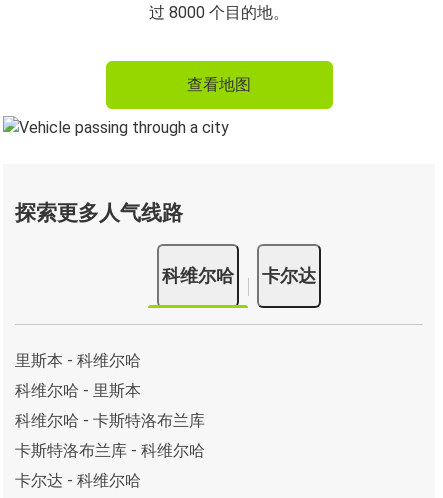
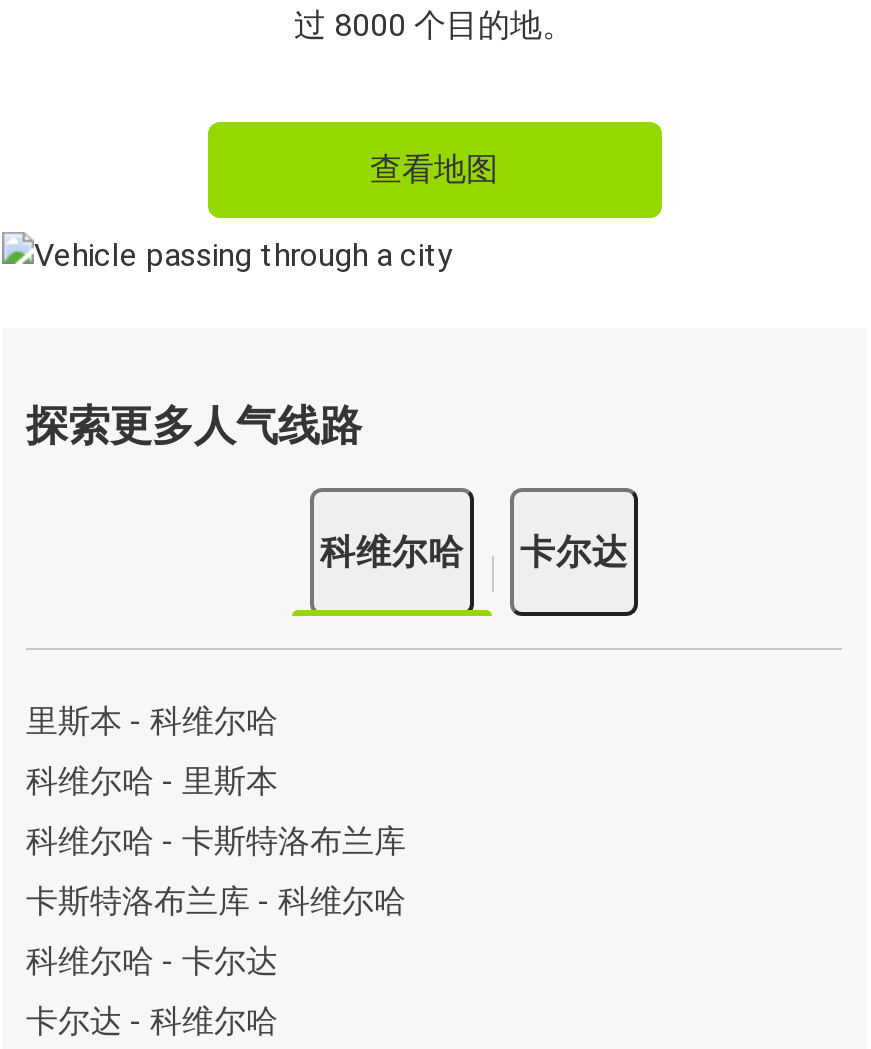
none -> [26,943,278,981] 科维尔哈 - 卡尔达

